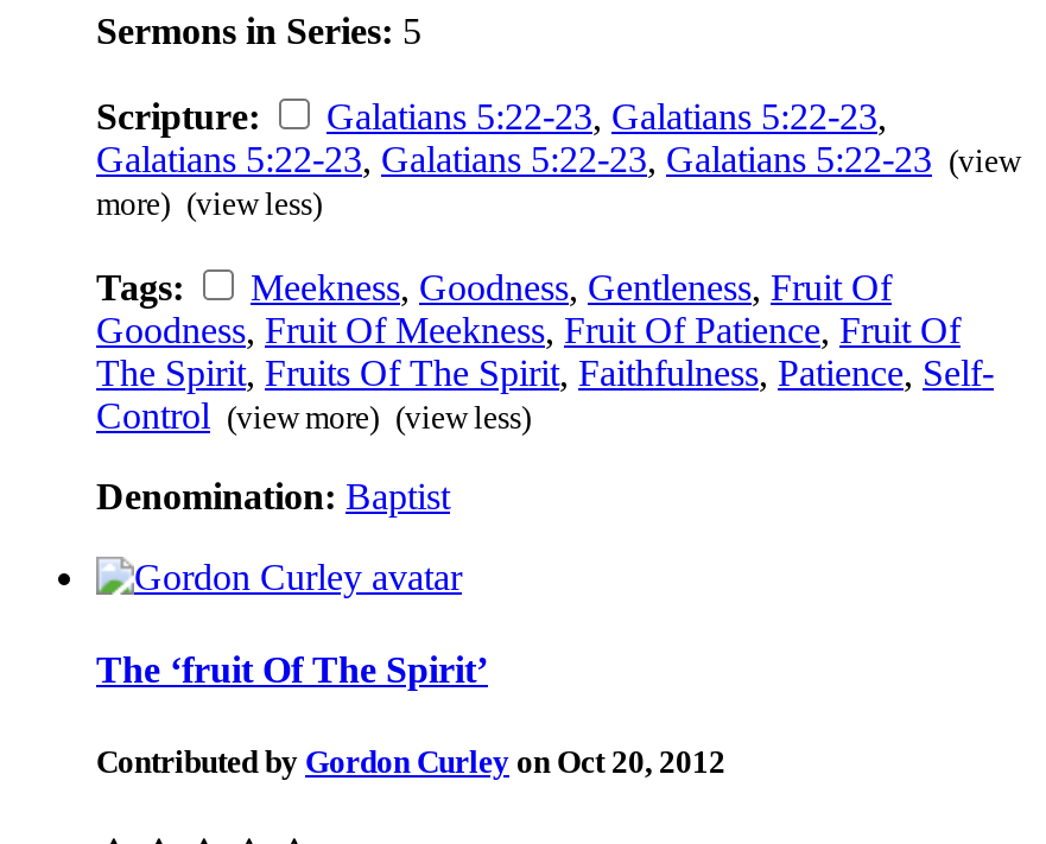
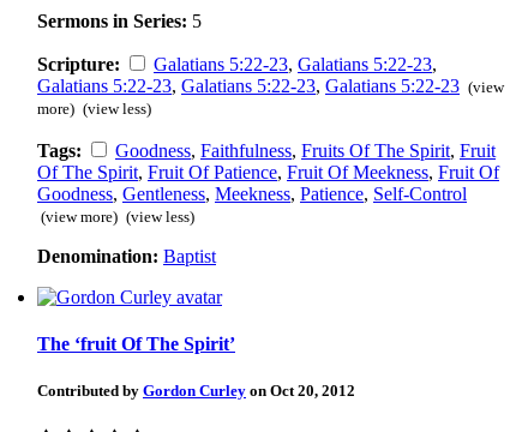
[96,267,994,436] Meekness, Goodness, Gentleness, Fruit Of | Goodness, Fruit Of Meekness, Fruit Of Patience, Fruit Of | The Spirit, Fruits Of The Spirit, Faithfulness, Patience, Self- | Control (view more) (view less) -> [37,140,499,226] Goodness, Faithfulness, Fruits Of The Spirit, Fruit | Of The Spirit, Fruit Of Patience, Fruit Of Meekness, Fruit Of | Goodness, Gentleness, Meekness, Patience, Self-Control | (view more) (view less)

